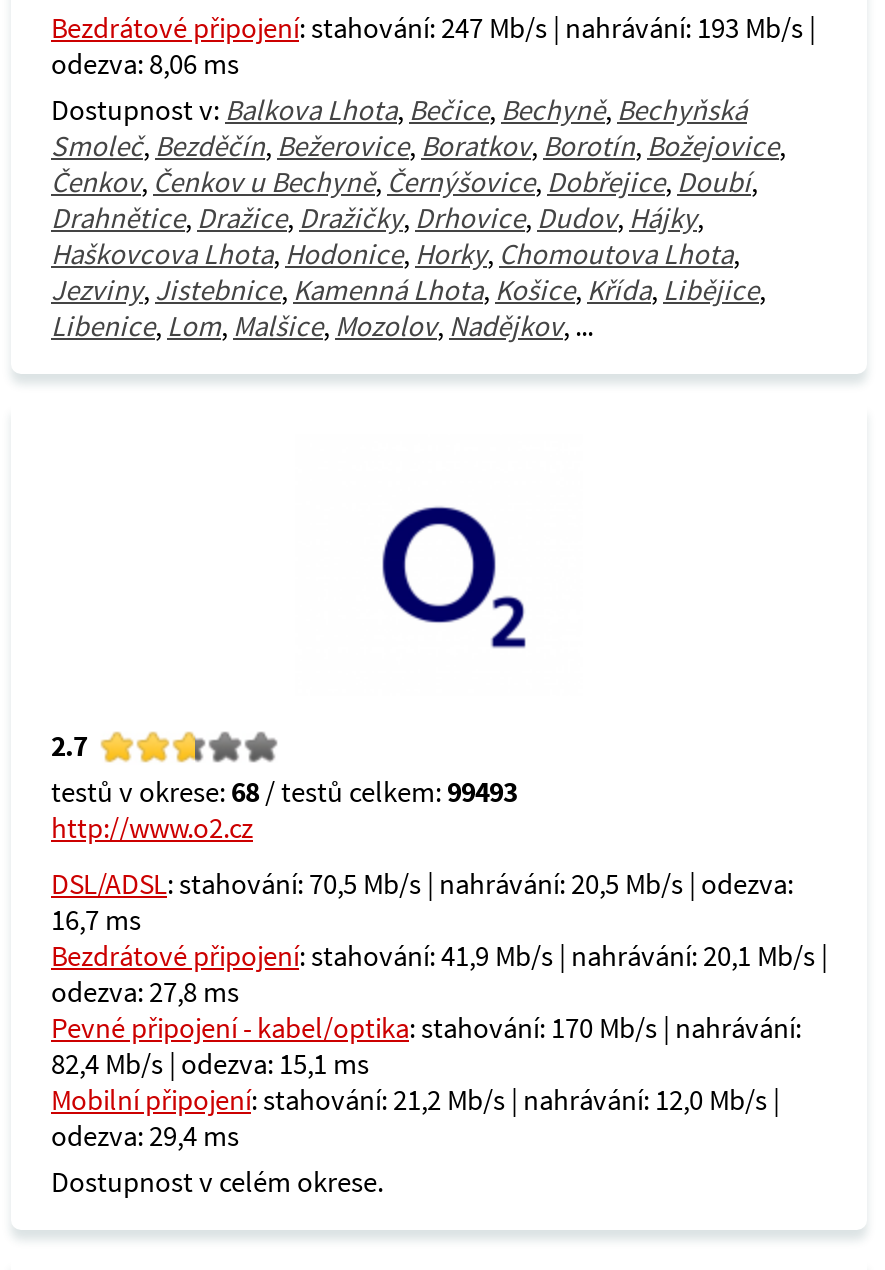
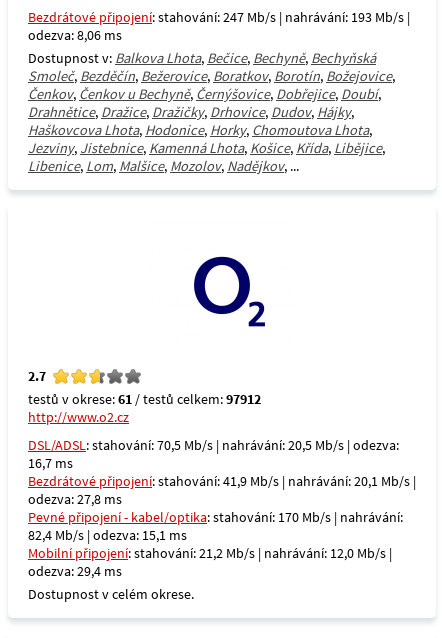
[51,774,517,810] testů v okrese: 68 / testů celkem: 99493 -> [28,390,261,408] testů v okrese: 61 / testů celkem: 97912

